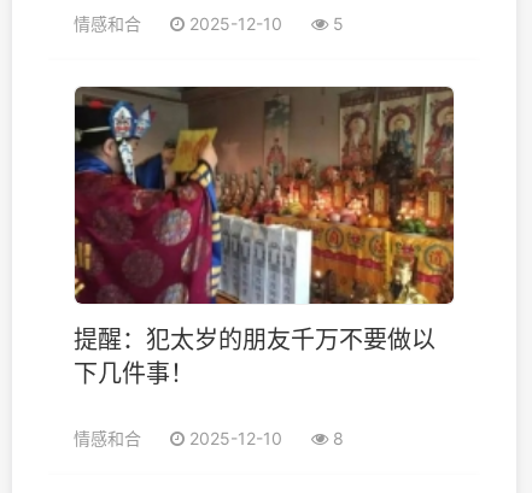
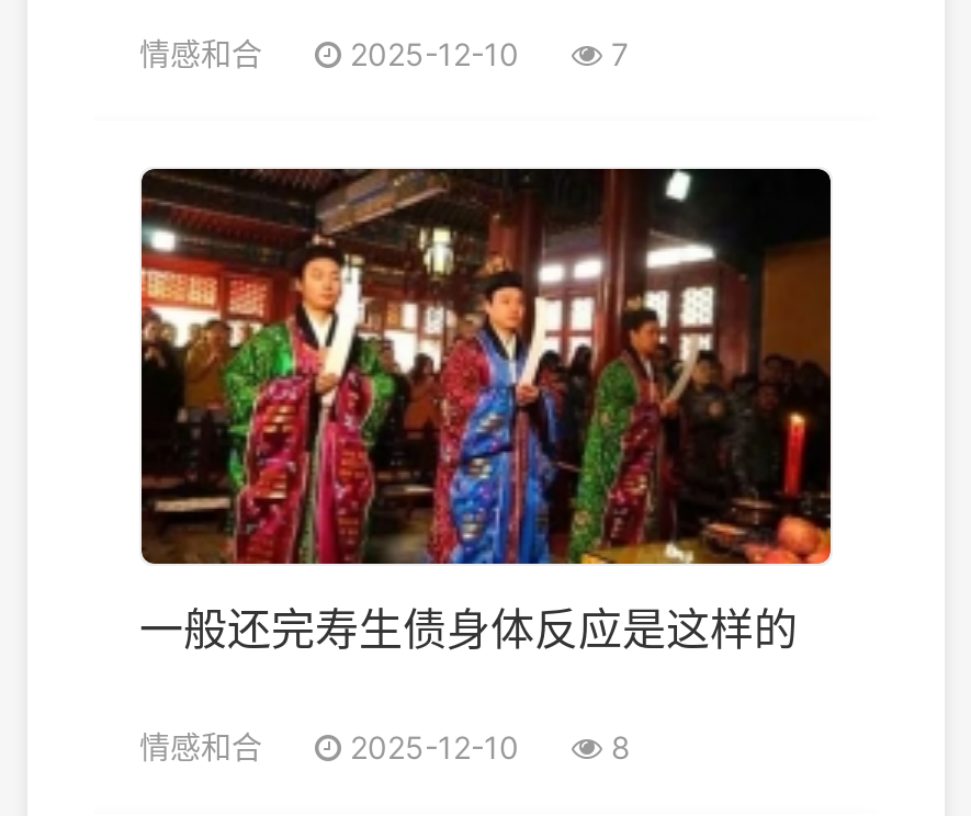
[328,14,344,34] 5 -> [602,36,629,73] 7
[74,87,455,388] [image] | 提醒：犯太岁的朋友千万不要做以 | 下几件事！ -> [139,169,833,655] [image] | 一般还完寿生债身体反应是这样的

